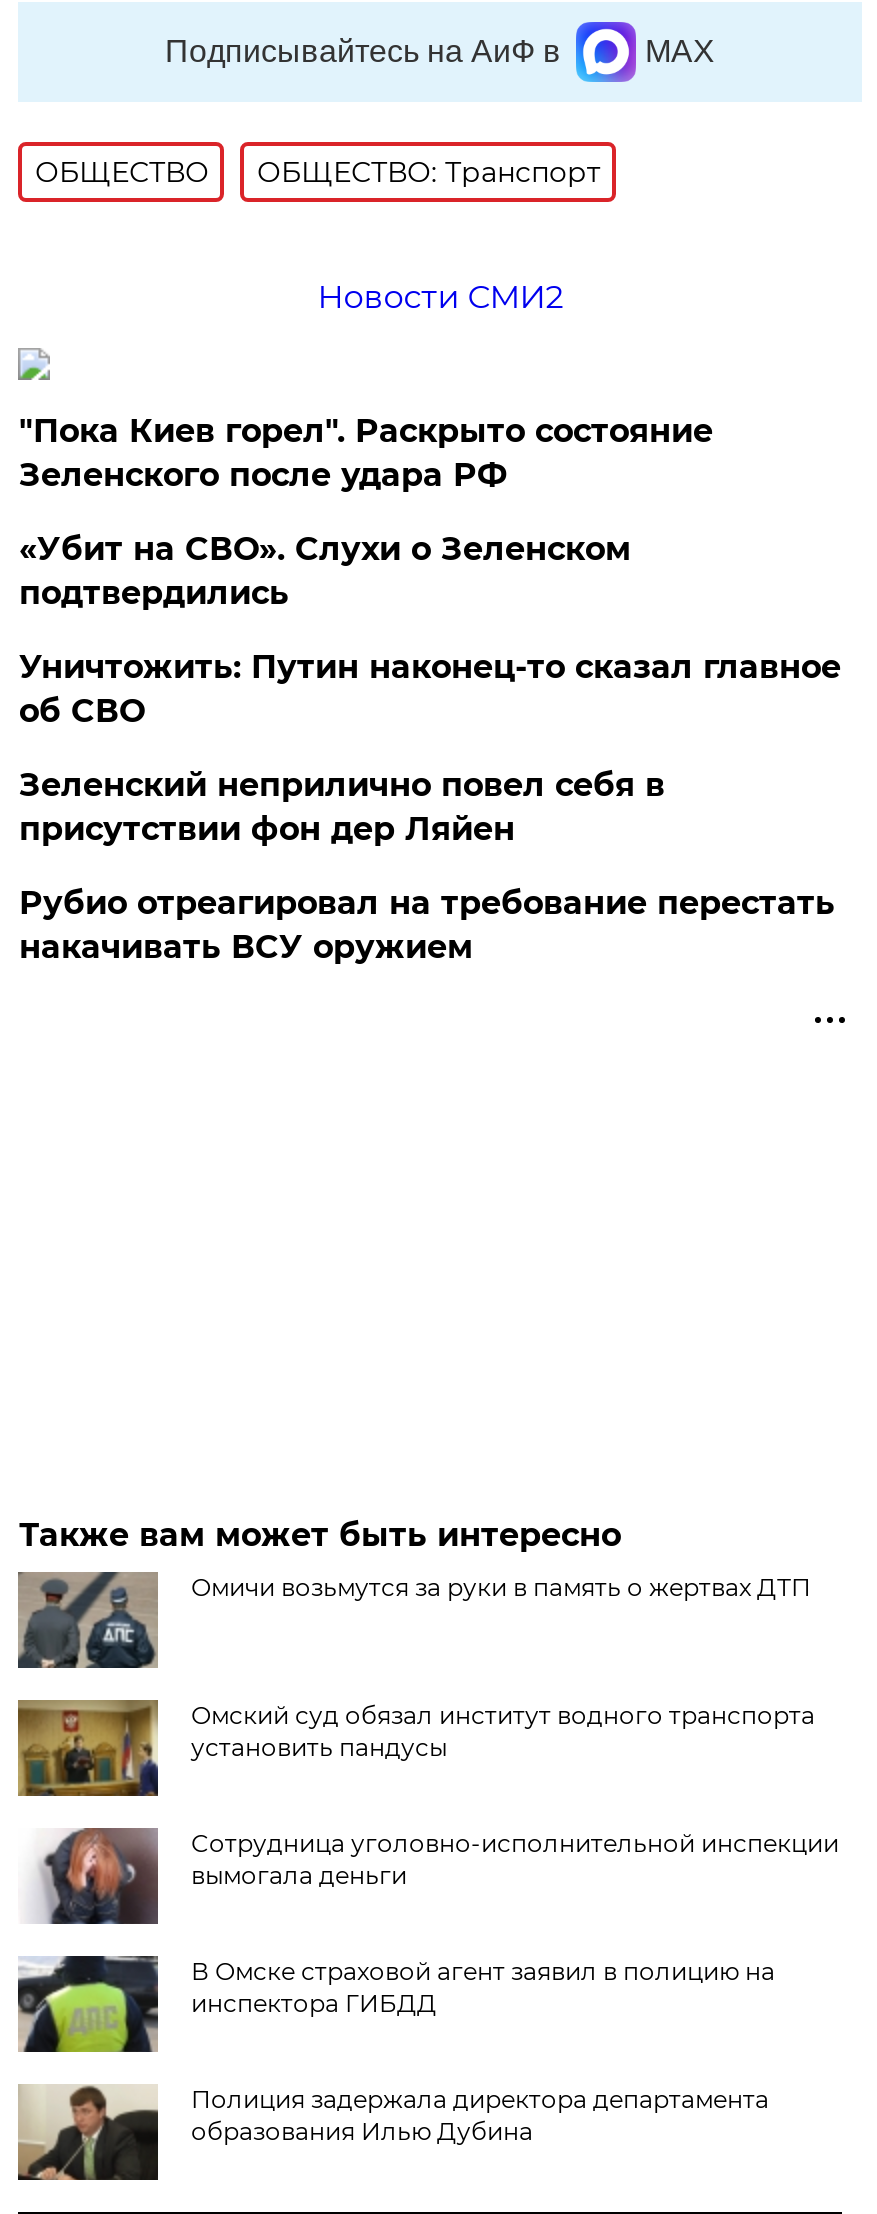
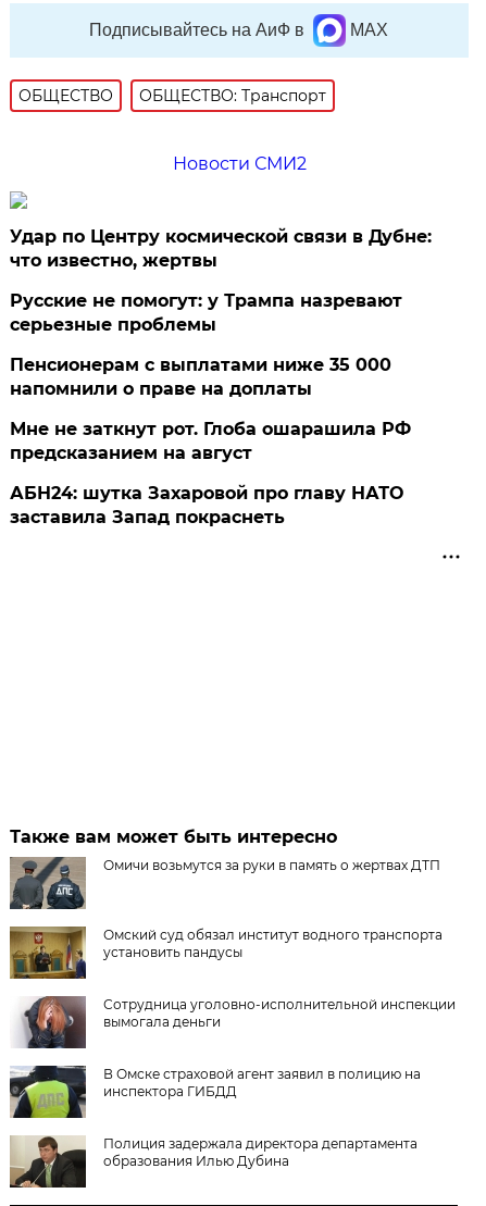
[19,412,713,494] "Пока Киев горел". Раскрыто состояние | Зеленского после удара РФ -> [10,226,432,271] Удар по Центру космической связи в Дубне: | что известно, жертвы
[19,530,631,612] «Убит на СВО». Слухи о Зеленском | подтвердились -> [10,290,403,335] Русские не помогут: у Трампа назревают | серьезные проблемы
[19,648,841,730] Уничтожить: Путин наконец-то сказал главное | об СВО -> [10,354,392,399] Пенсионерам с выплатами ниже 35 000 | напомнили о праве на доплаты
[19,766,665,848] Зеленский неприлично повел cебя в | присутствии фон дер Ляйен -> [10,418,411,463] Мне не заткнут рот. Глоба ошарашила РФ | предсказанием на август
[19,884,835,966] Рубио отреагировал на требование перестать | накачивать ВСУ оружием -> [10,483,404,527] АБН24: шутка Захаровой про главу НАТО | заставила Запад покраснеть

